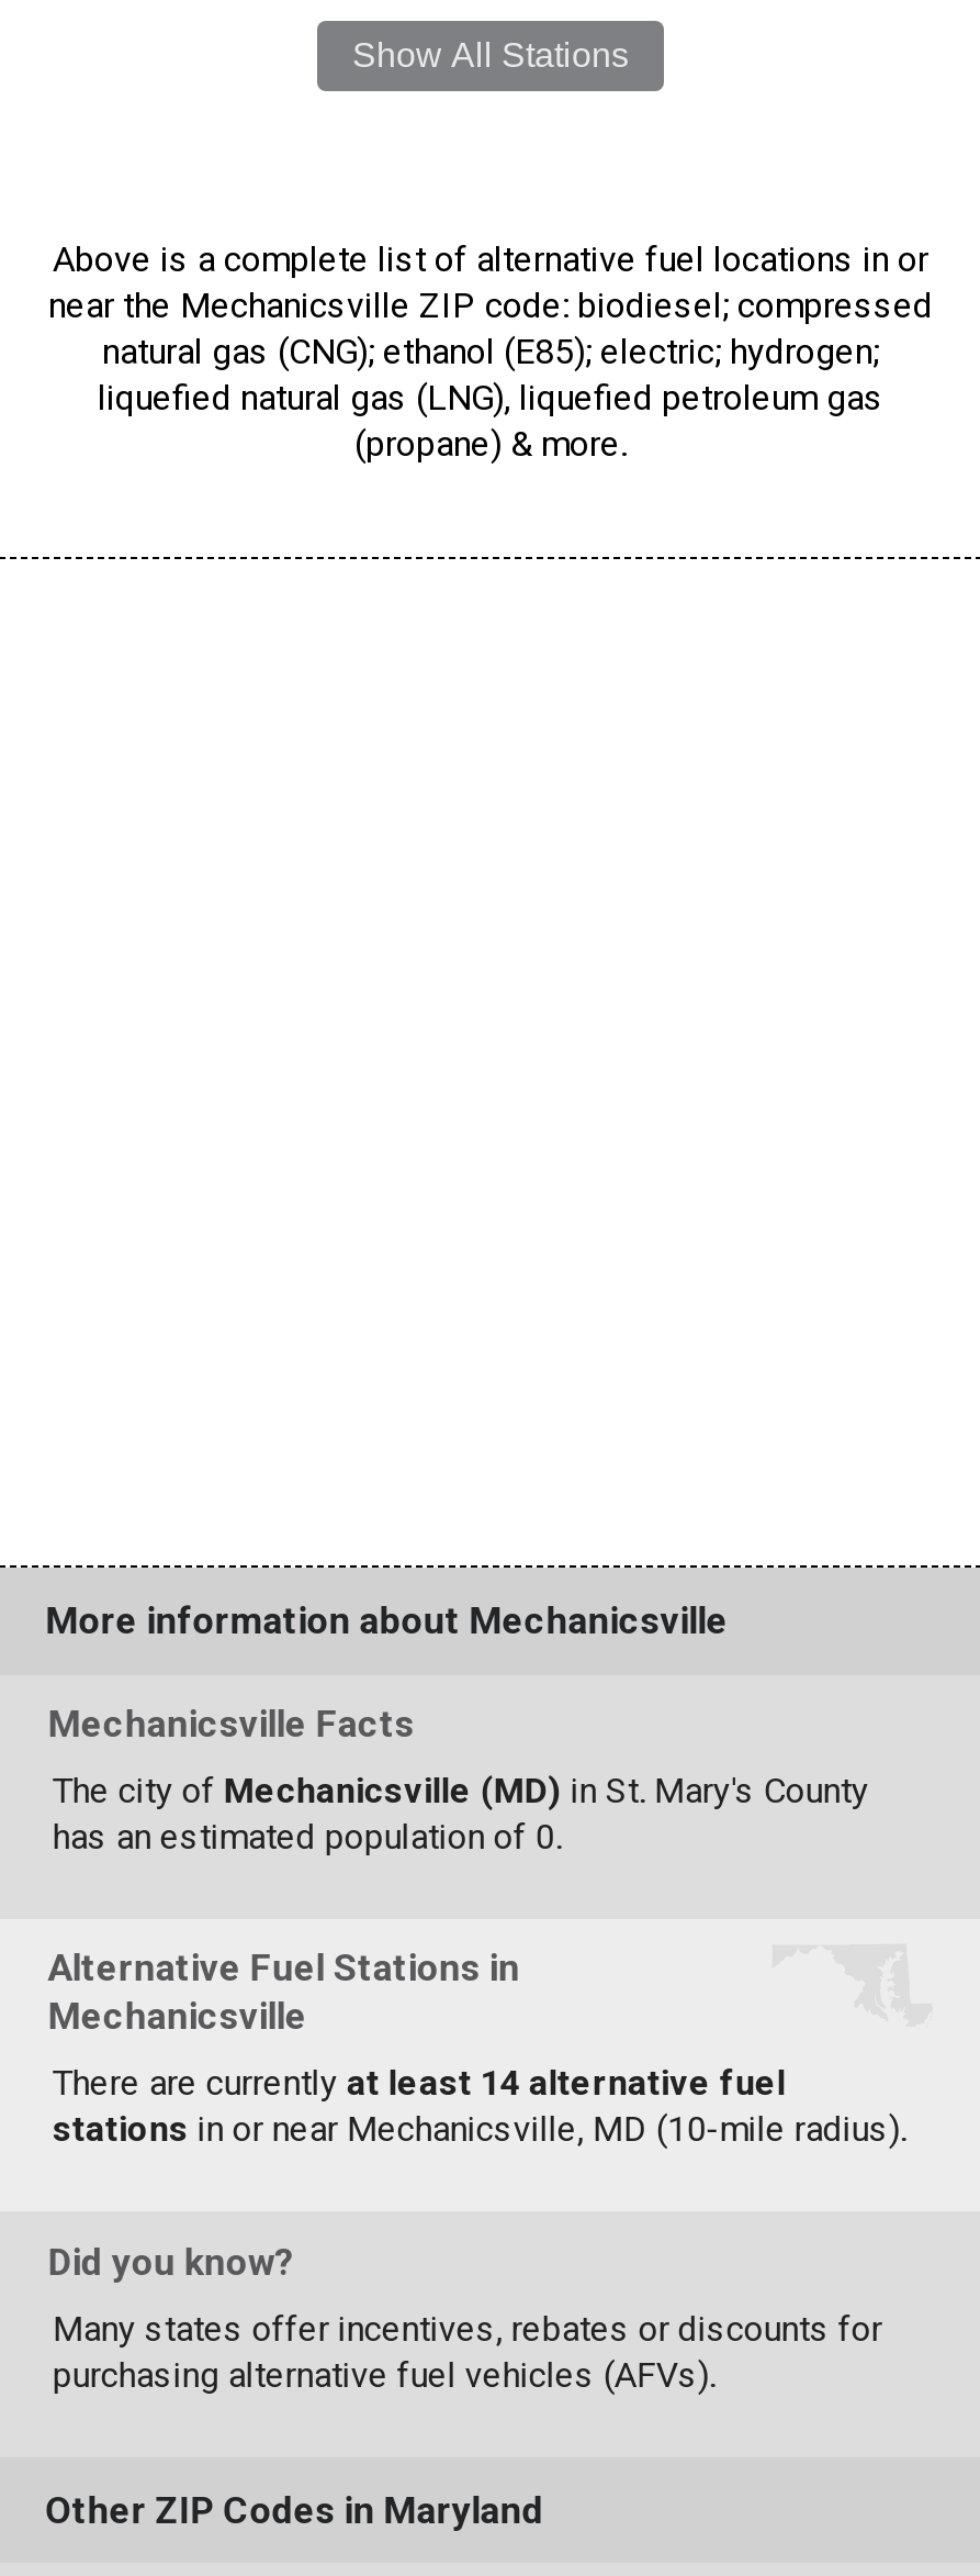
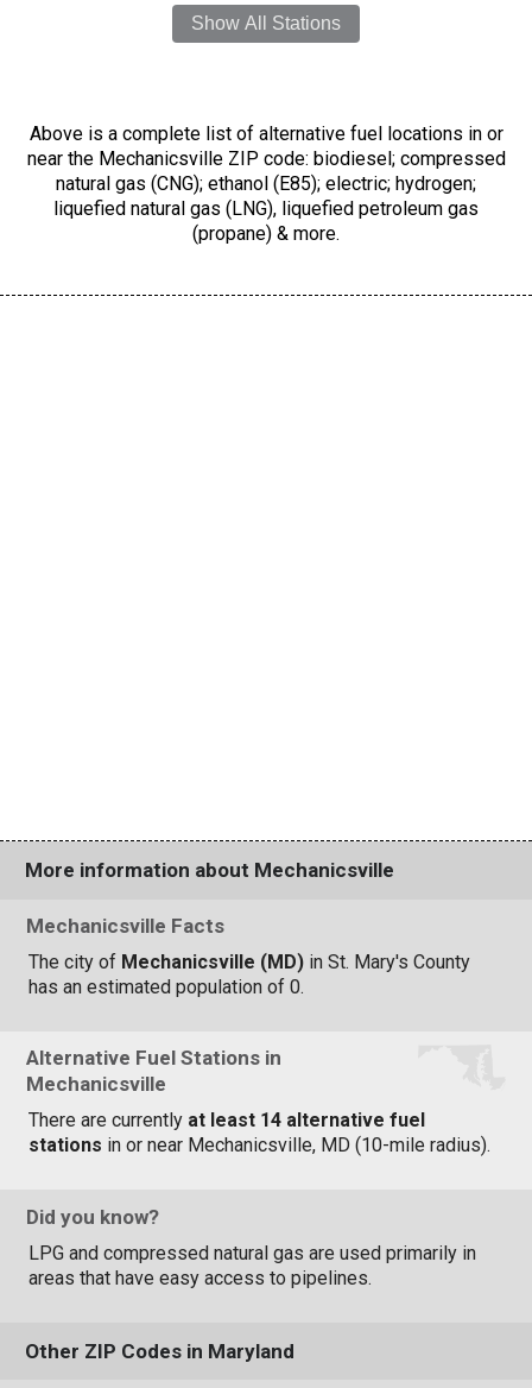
[52,2307,882,2395] Many states offer incentives, rebates or discounts for | purchasing alternative fuel vehicles (AFVs). -> [29,1241,477,1289] LPG and compressed natural gas are used primarily in | areas that have easy access to pipelines.

